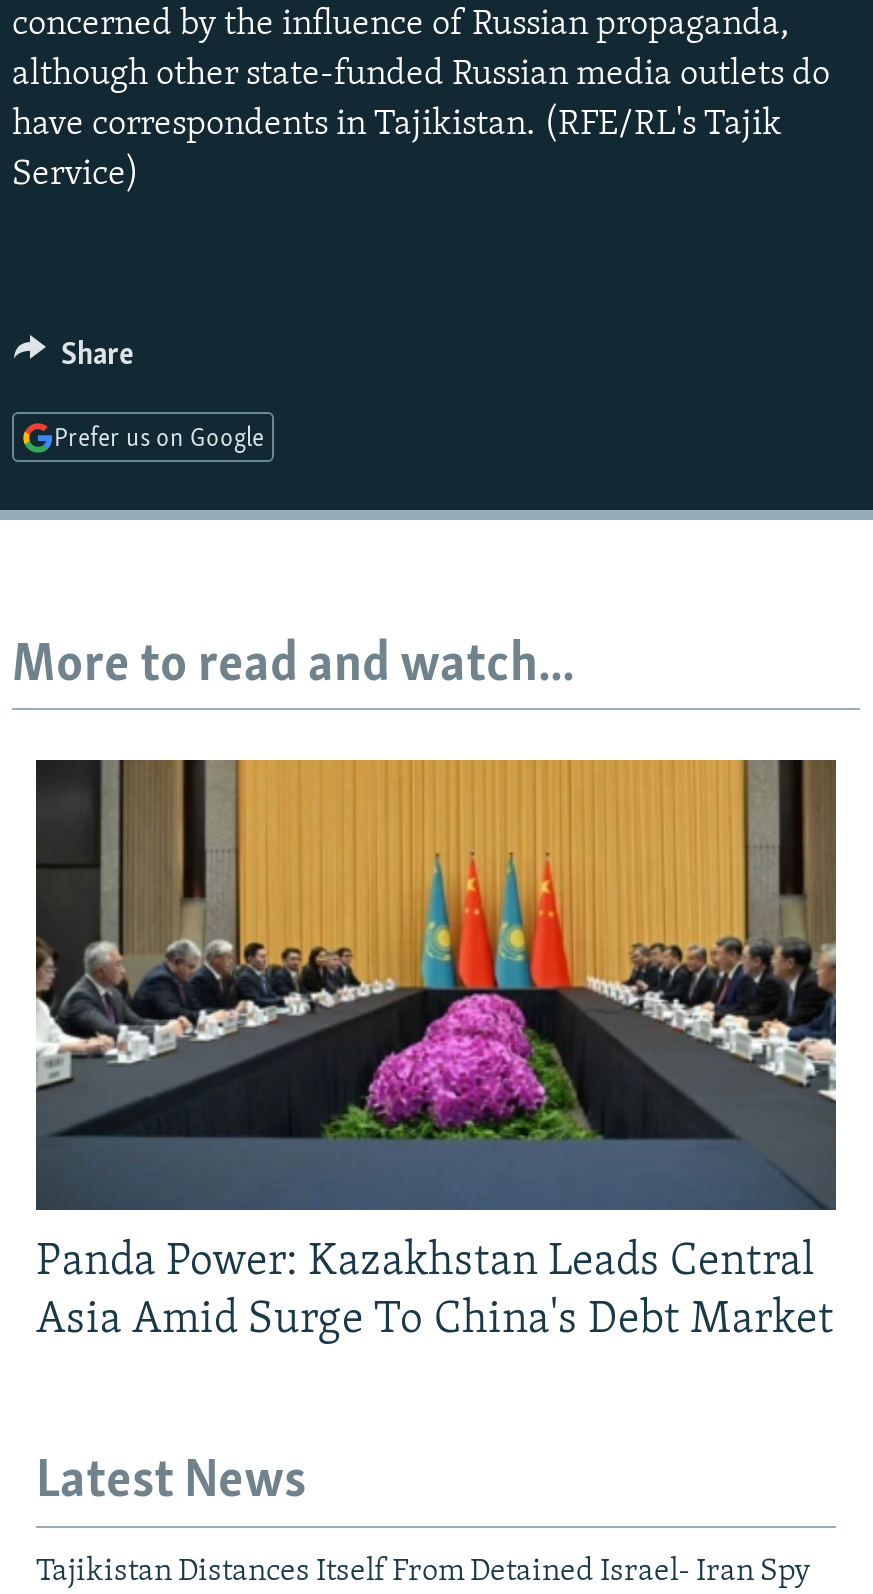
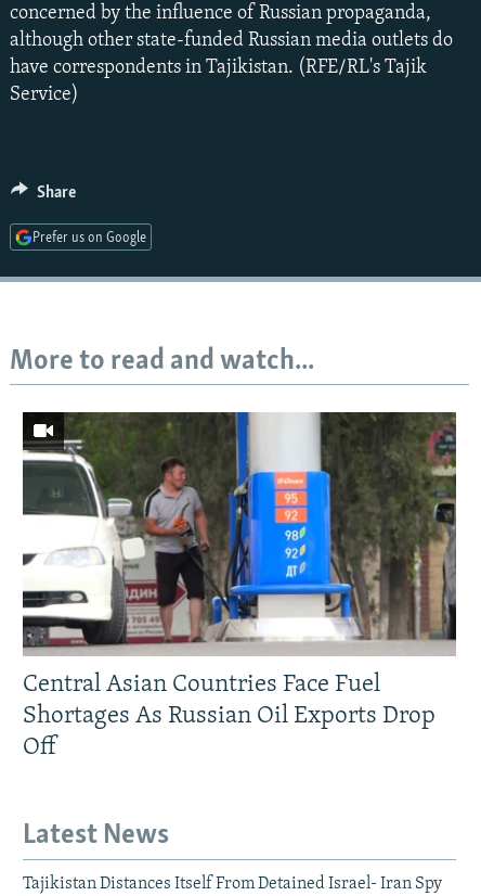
[34,758,836,1345] [image] | Panda Power: Kazakhstan Leads Central | Asia Amid Surge To China's Debt Market -> [23,411,456,761] [image] | Central Asian Countries Face Fuel | Shortages As Russian Oil Exports Drop | Off

